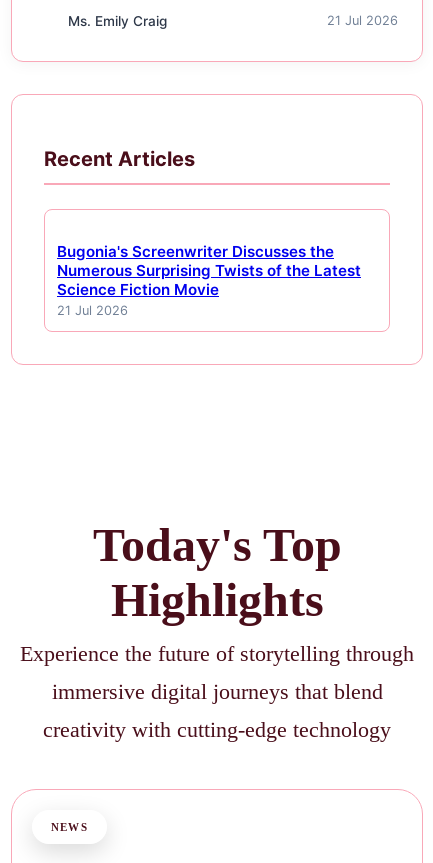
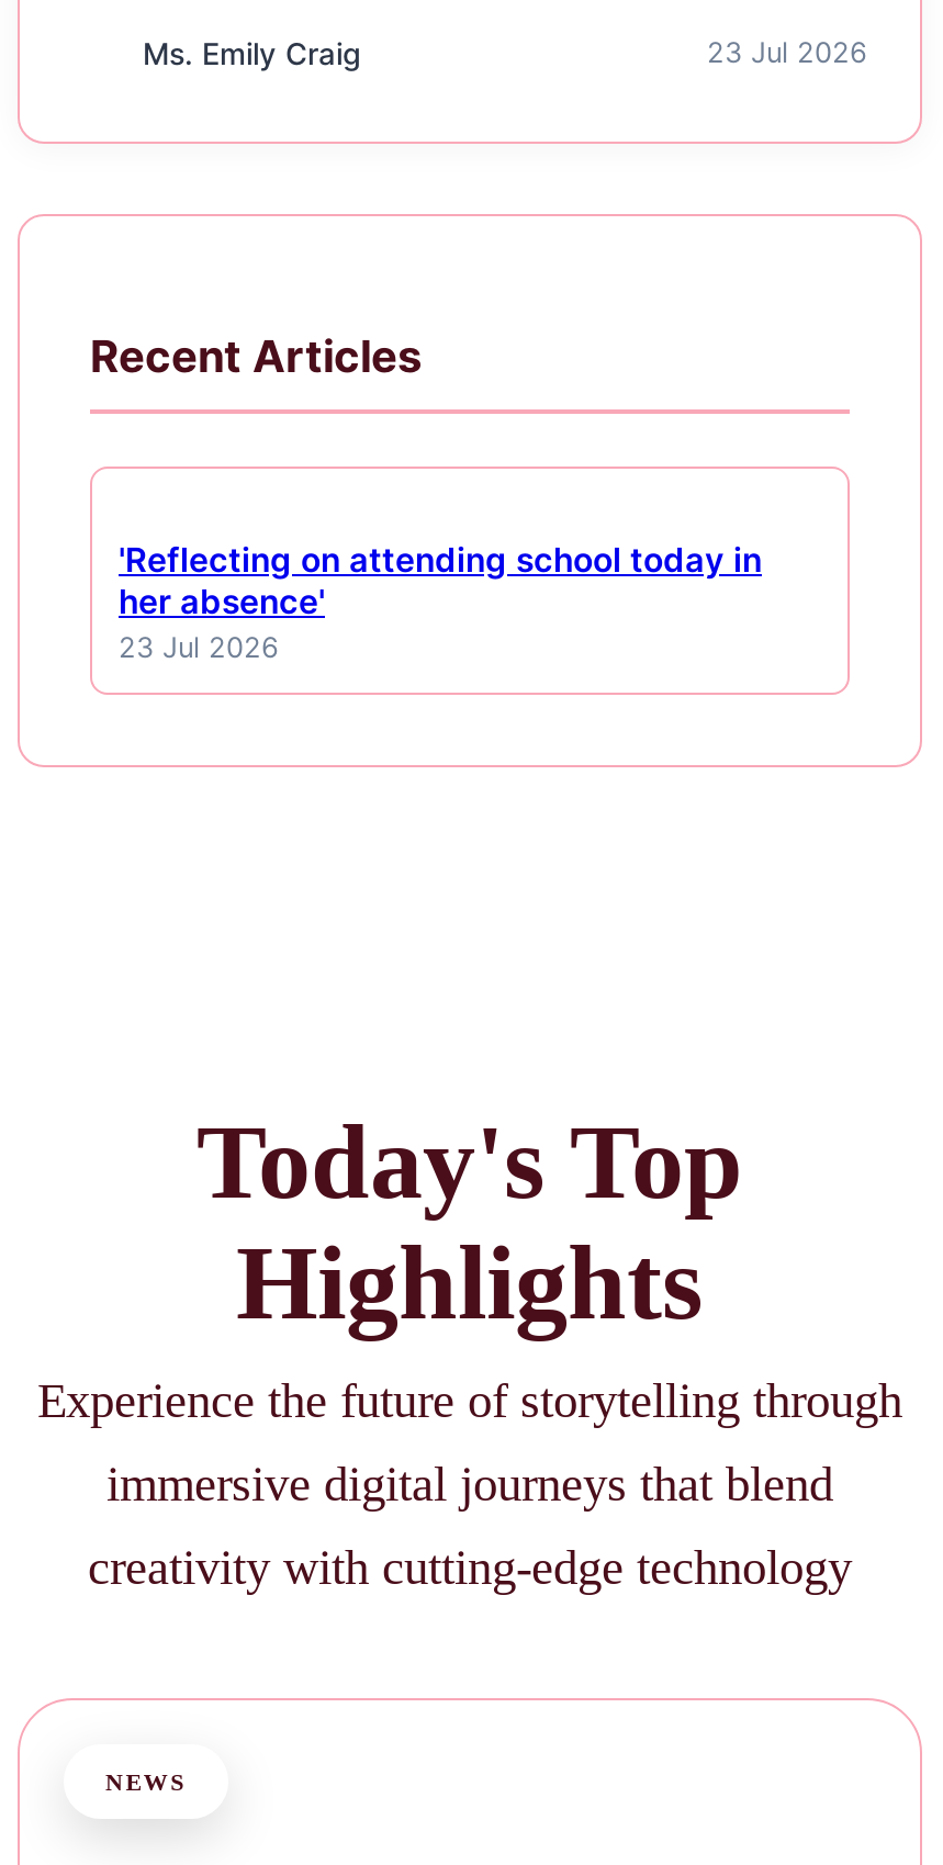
[327,13,398,28] 21 Jul 2026 -> [707,37,867,70] 23 Jul 2026
[57,242,361,318] Bugonia's Screenwriter Discusses the | Numerous Surprising Twists of the Latest | Science Fiction Movie | 21 Jul 2026 -> [119,539,762,664] 'Reflecting on attending school today in | her absence' | 23 Jul 2026

